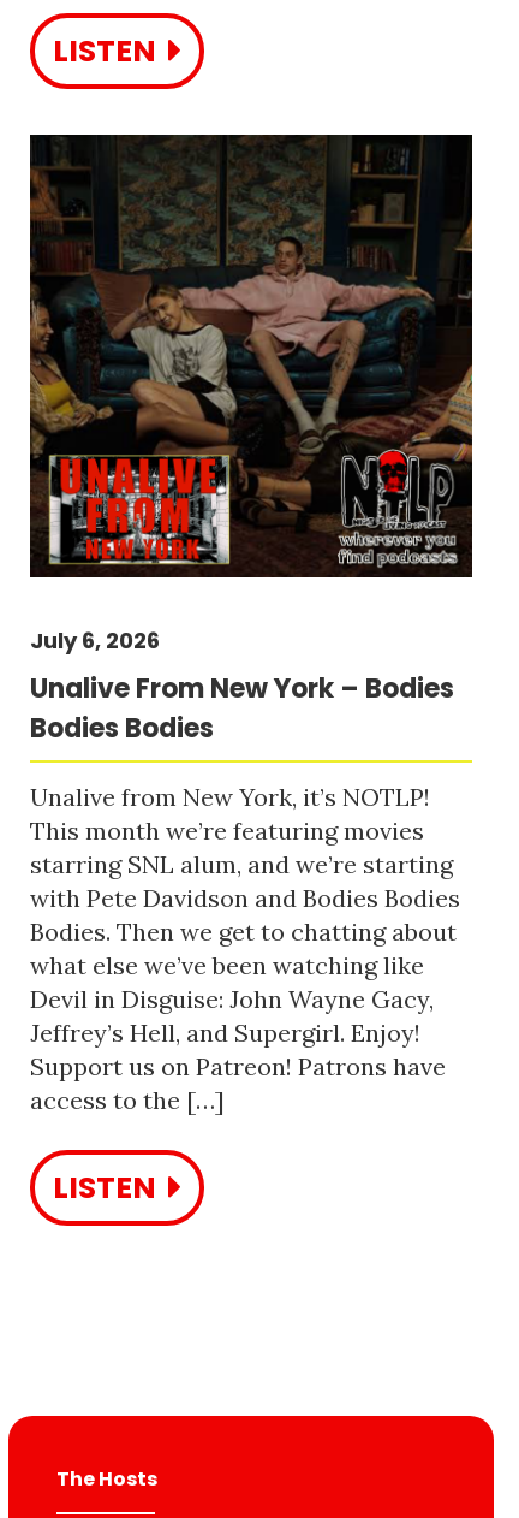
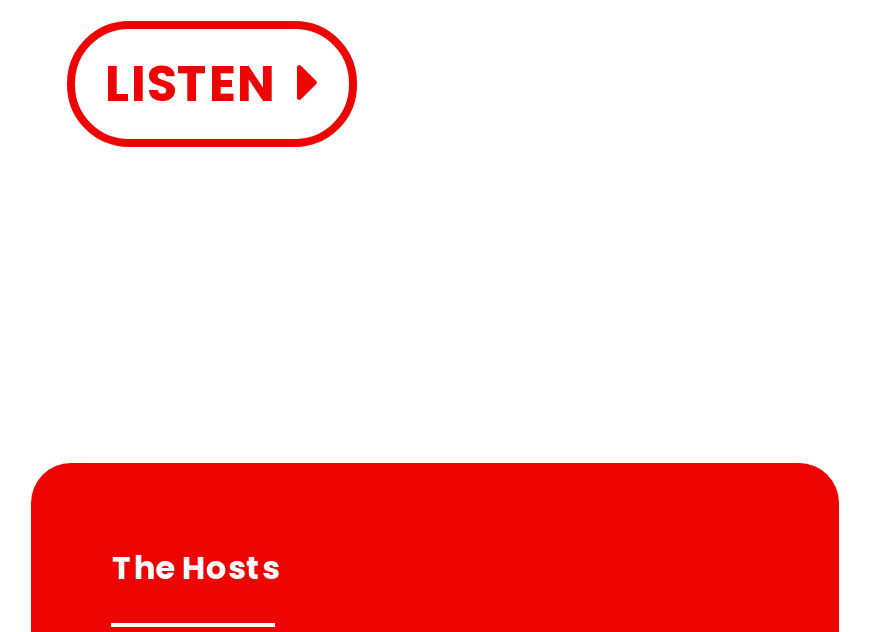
[29,134,473,656] [image] | July 6, 2026 -> none
[30,670,454,747] Unalive From New York – Bodies | Bodies Bodies -> none
[30,782,460,1209] Unalive from New York, it’s NOTLP! | This month we’re featuring movies | starring SNL alum, and we’re starting | with Pete Davidson and Bodies Bodies | Bodies. Then we get to chatting about | what else we’ve been watching like | Devil in Disguise: John Wayne Gacy, | Jeffrey’s Hell, and Supergirl. Enjoy! | Support us on Patreon! Patrons have | access to the […] | LISTEN -> none

